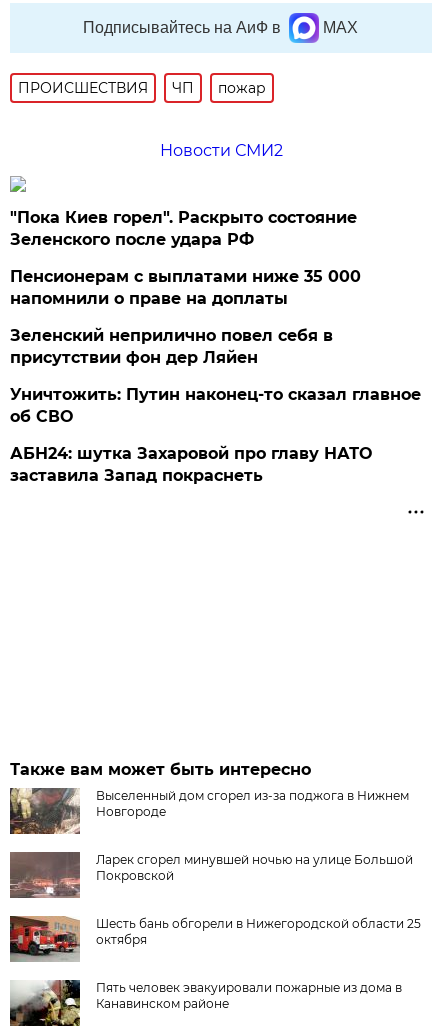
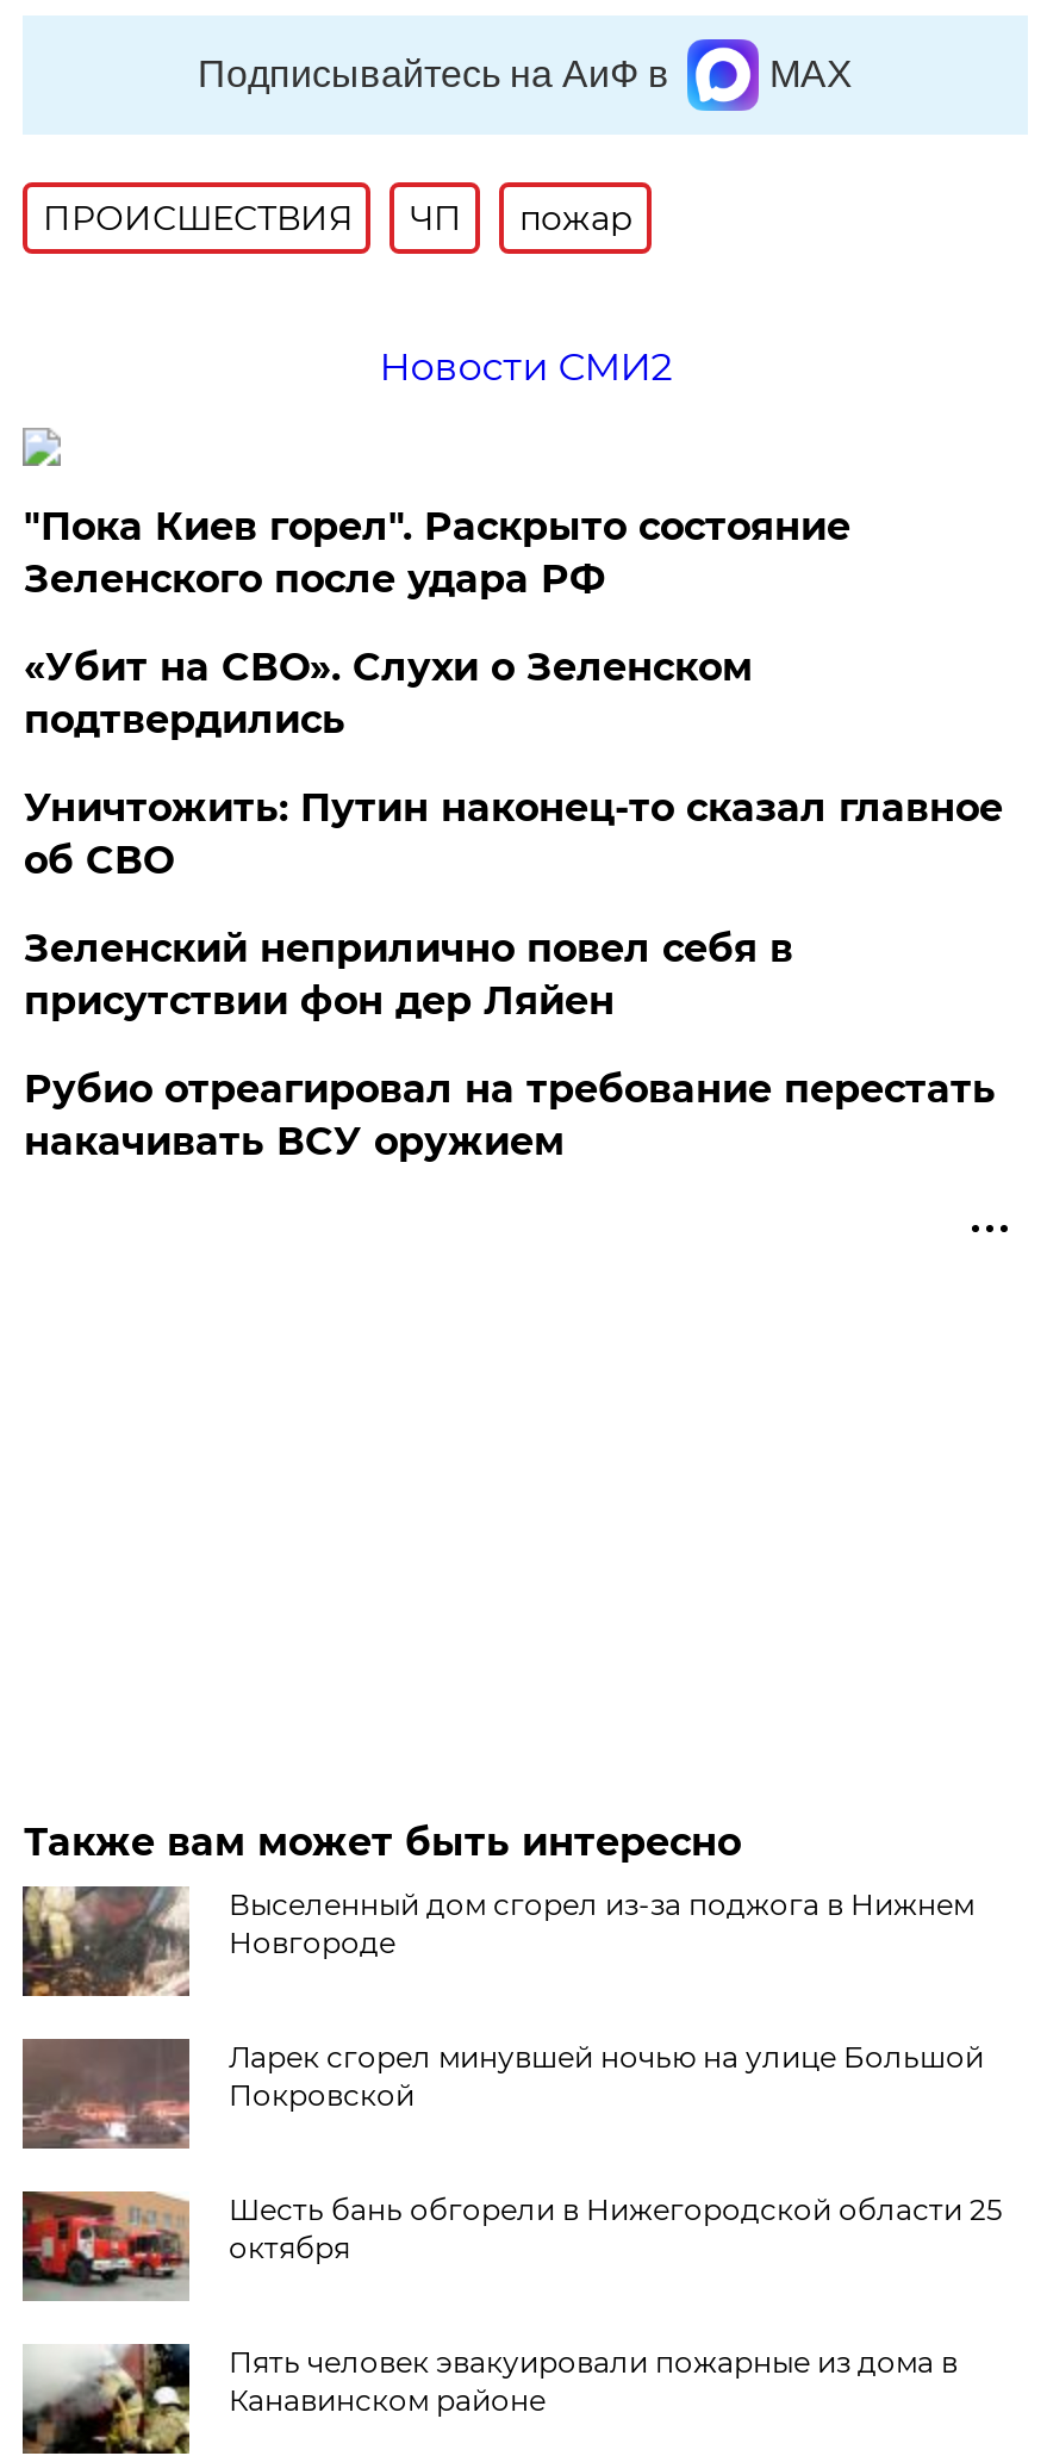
[10,267,361,308] Пенсионерам с выплатами ниже 35 000 | напомнили о праве на доплаты -> [24,644,753,742] «Убит на СВО». Слухи о Зеленском | подтвердились
moved [10,326,333,367] -> [24,926,793,1023]: Зеленский неприлично повел cебя в | присутствии фон дер Ляйен
moved [10,385,421,426] -> [24,785,1003,883]: Уничтожить: Путин наконец-то сказал главное | об СВО
[10,444,372,485] АБН24: шутка Захаровой про главу НАТО | заставила Запад покраснеть -> [24,1066,996,1164] Рубио отреагировал на требование перестать | накачивать ВСУ оружием

